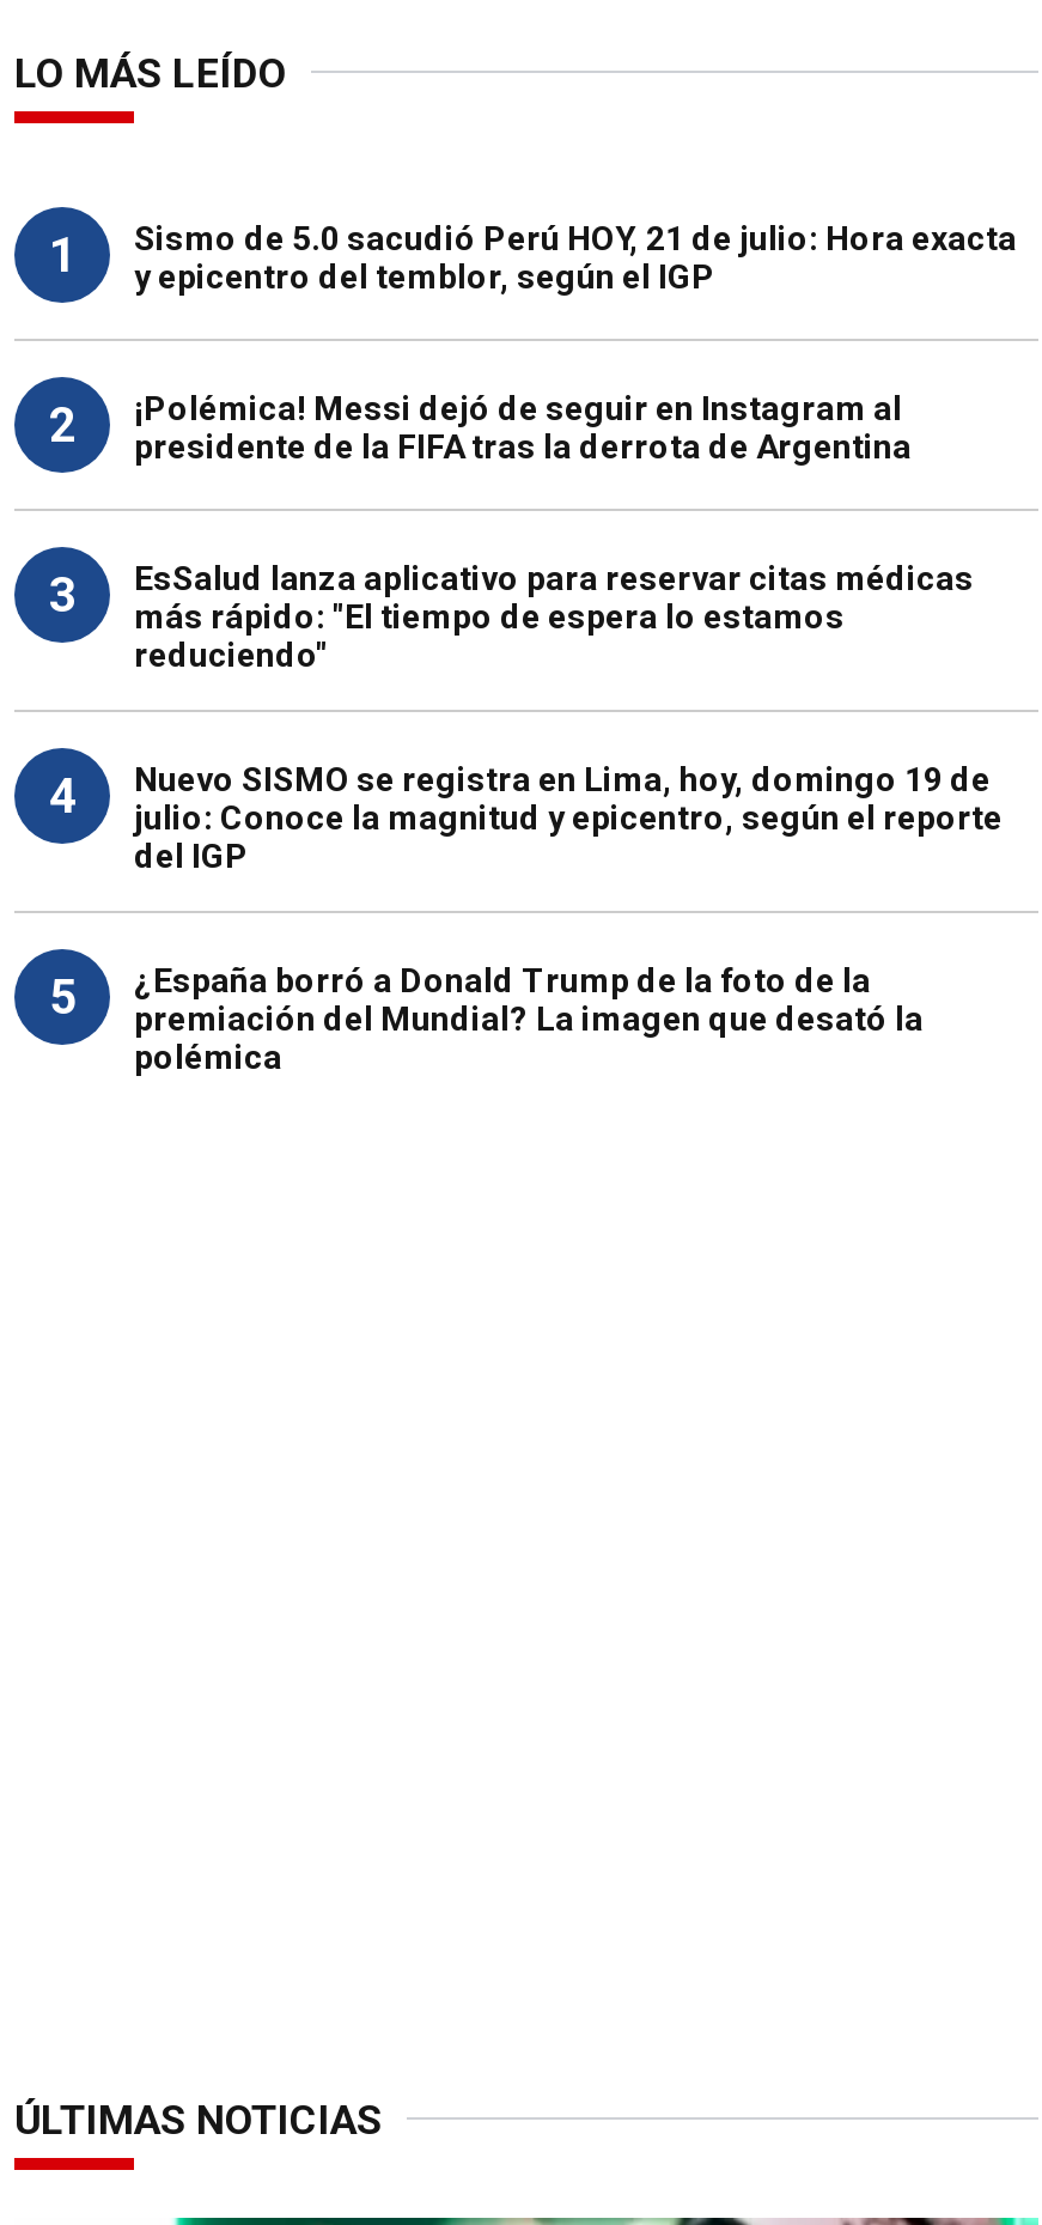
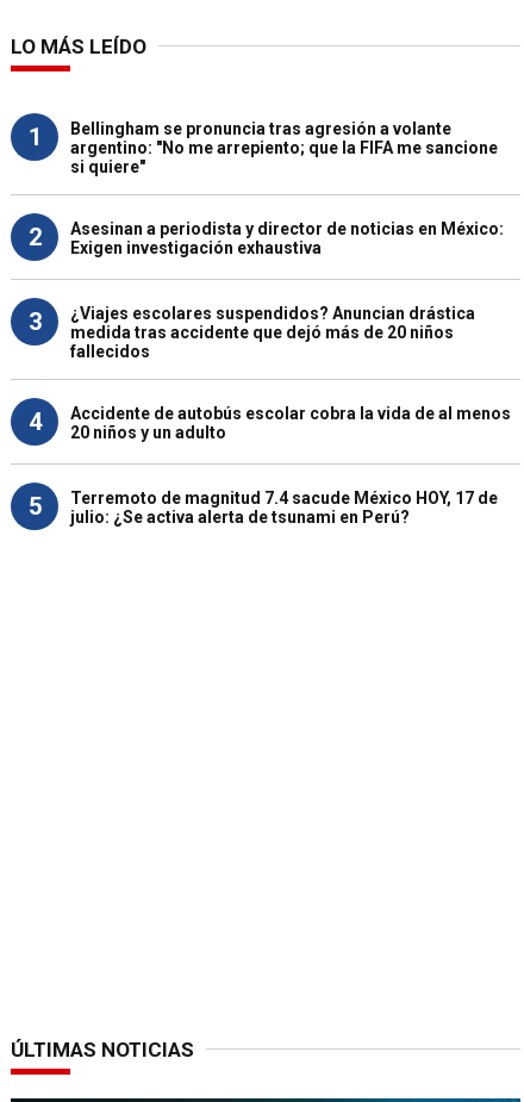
[134,218,1017,295] Sismo de 5.0 sacudió Perú HOY, 21 de julio: Hora exacta | y epicentro del temblor, según el IGP -> [70,119,498,176] Bellingham se pronuncia tras agresión a volante | argentino: "No me arrepiento; que la FIFA me sancione | si quiere"
[134,388,912,465] ¡Polémica! Messi dejó de seguir en Instagram al | presidente de la FIFA tras la derrota de Argentina -> [70,219,504,257] Asesinan a periodista y director de noticias en México: | Exigen investigación exhaustiva
[134,558,974,673] EsSalud lanza aplicativo para reservar citas médicas | más rápido: "El tiempo de espera lo estamos | reduciendo" -> [70,303,475,361] ¿Viajes escolares suspendidos? Anuncian drástica | medida tras accidente que dejó más de 20 niños | fallecidos
[134,759,1003,874] Nuevo SISMO se registra en Lima, hoy, domingo 19 de | julio: Conoce la magnitud y epicentro, según el reporte | del IGP -> [70,403,511,442] Accidente de autobús escolar cobra la vida de al menos | 20 niños y un adulto
[134,960,924,1075] ¿España borró a Donald Trump de la foto de la | premiación del Mundial? La imagen que desató la | polémica -> [70,488,498,526] Terremoto de magnitud 7.4 sacude México HOY, 17 de | julio: ¿Se activa alerta de tsunami en Perú?

